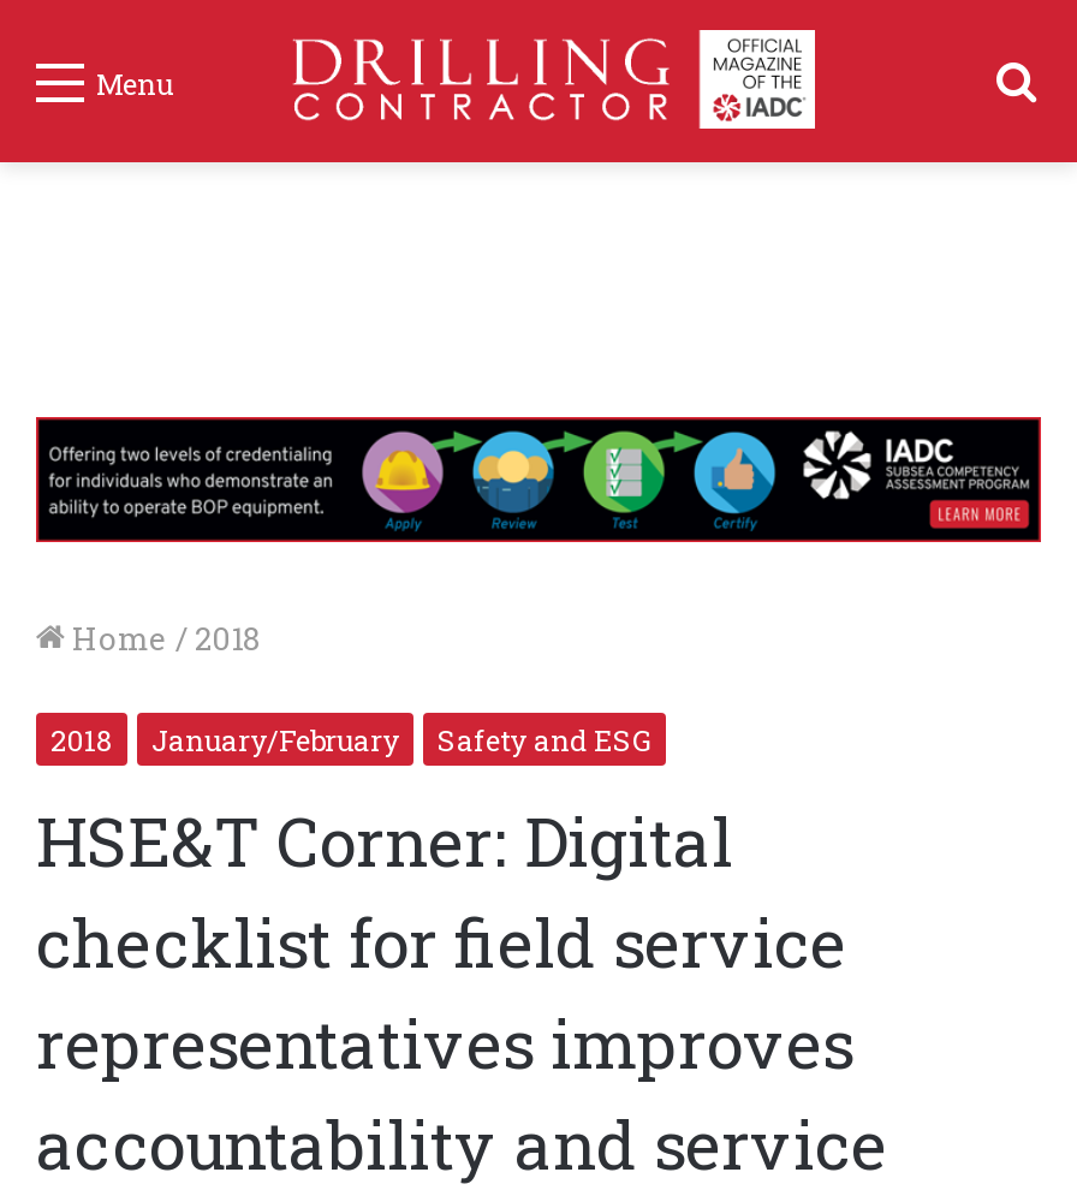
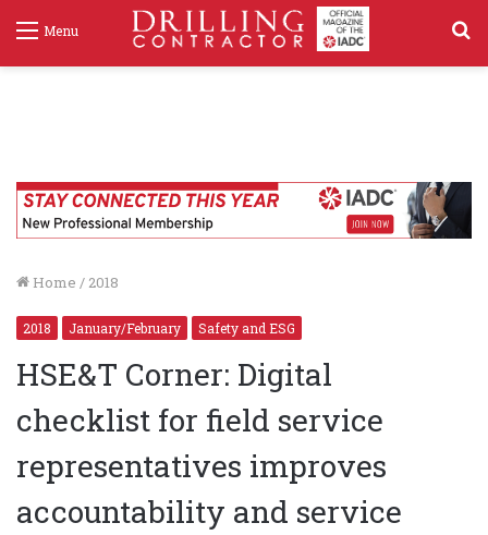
[36,415,1043,545] [image] -> [15,181,473,240] [image]

